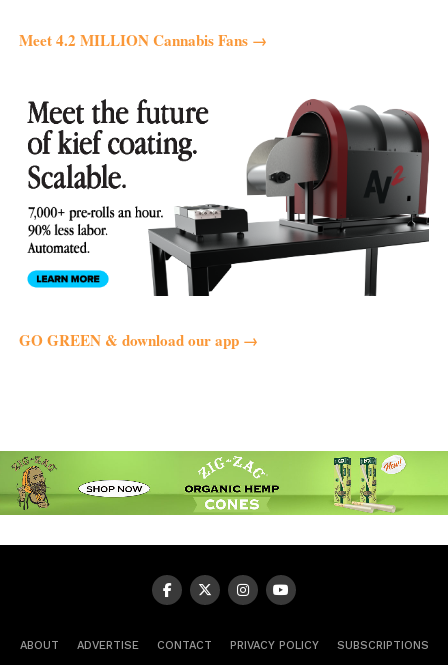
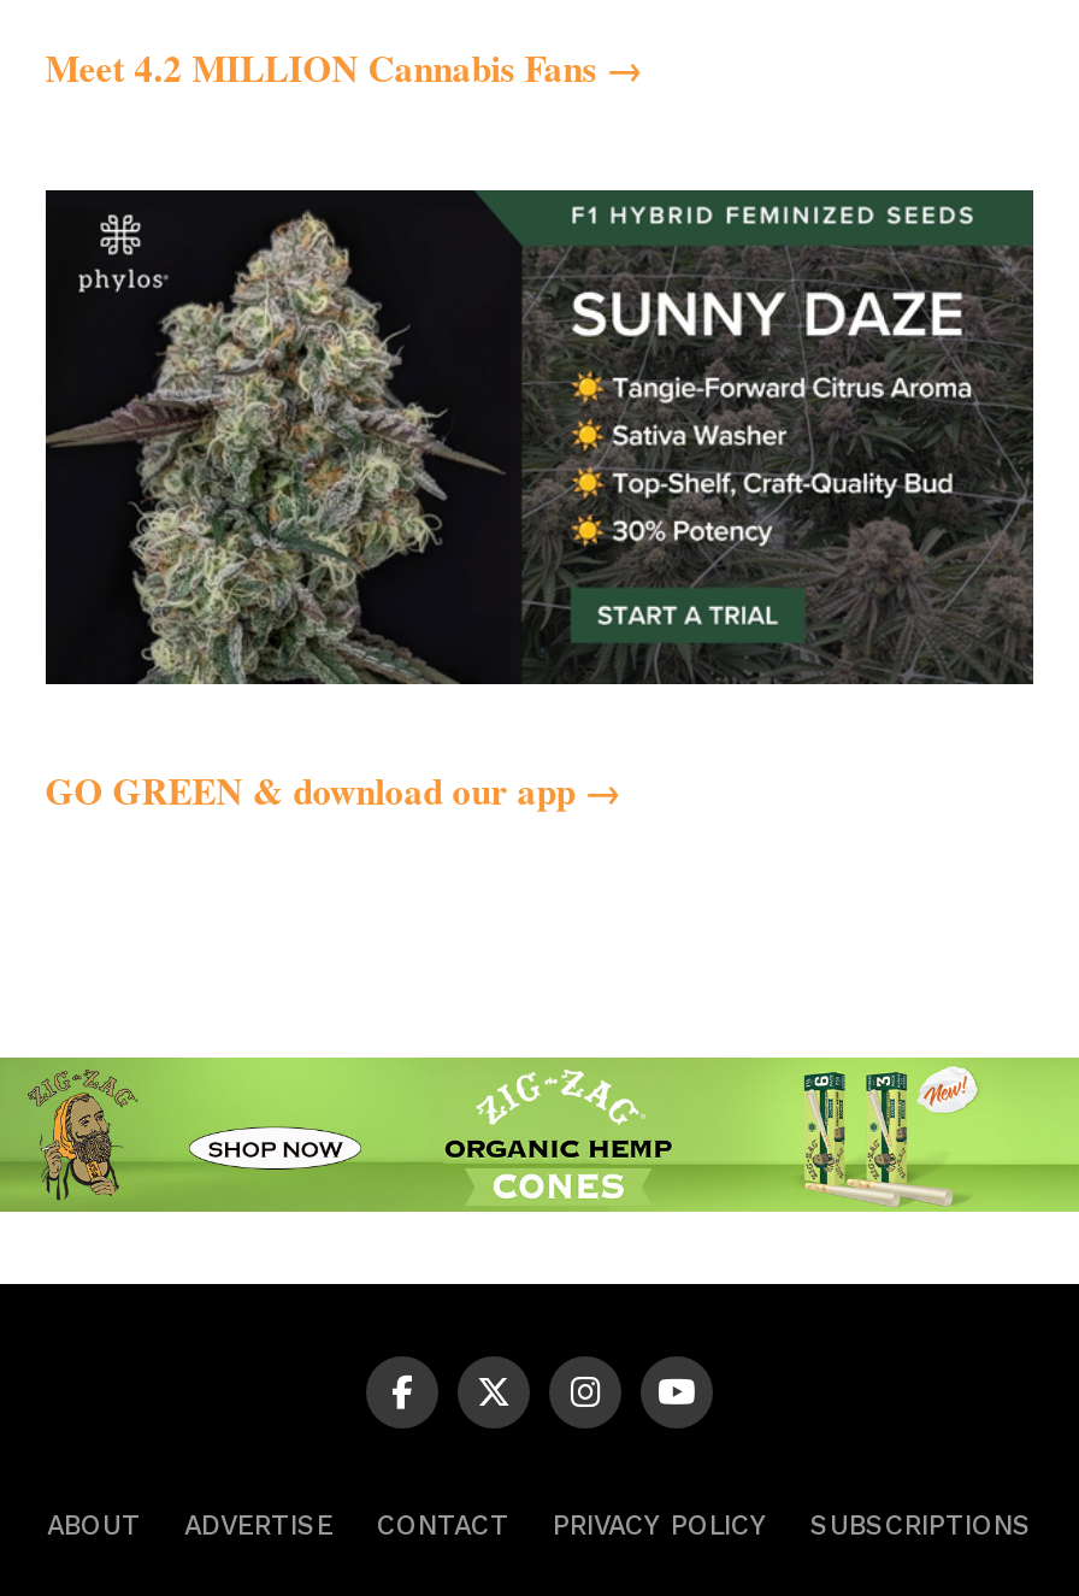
[19,90,430,297] [image] -> [43,187,1036,688] [image]

